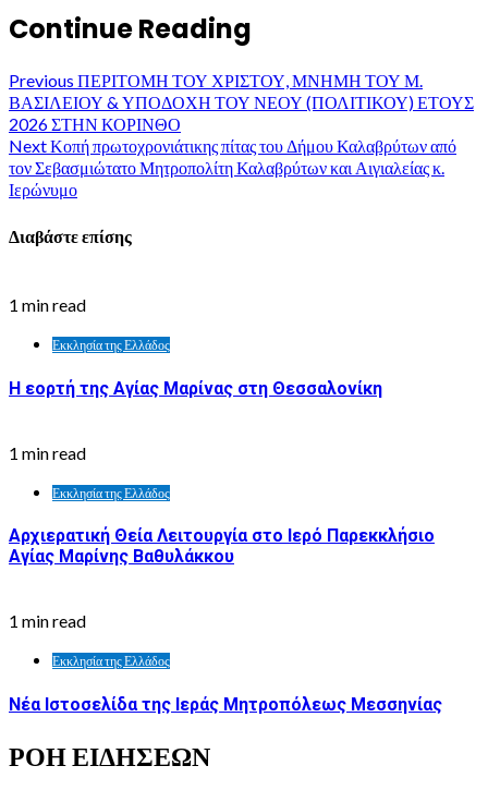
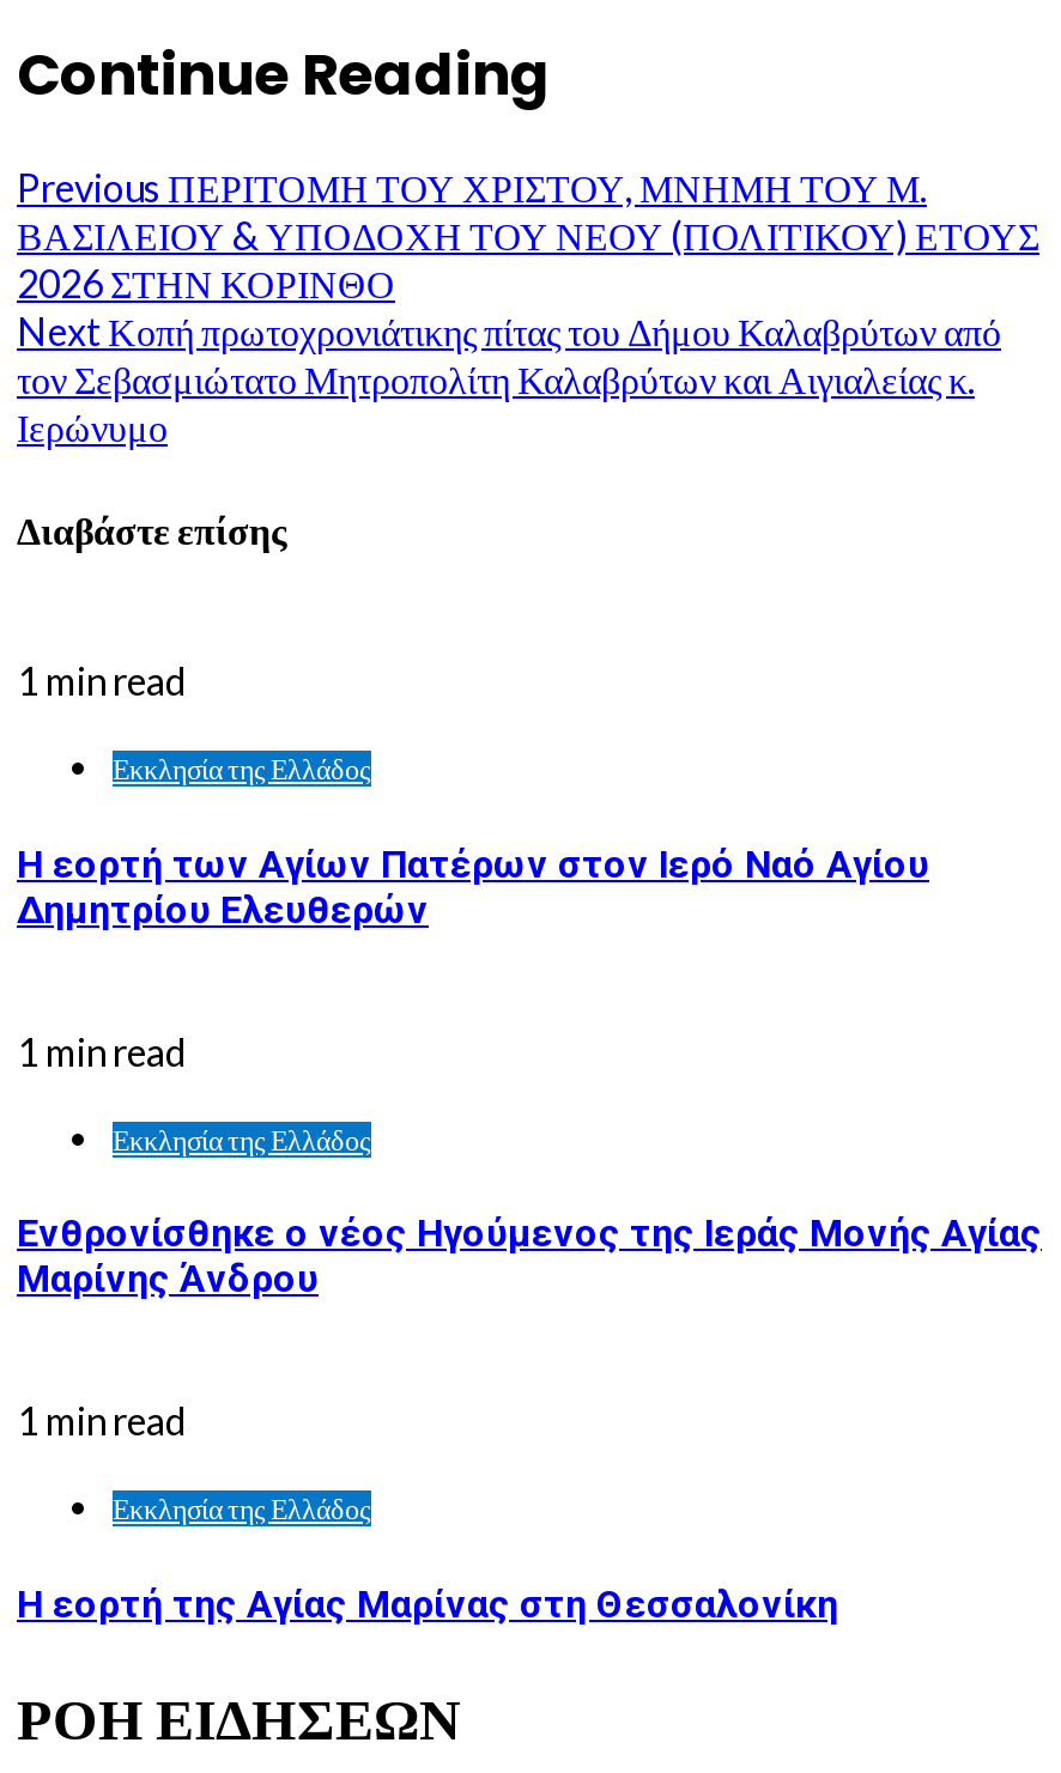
none -> [17,841,929,932] Η εορτή των Αγίων Πατέρων στον Ιερό Ναό Αγίου | Δημητρίου Ελευθερών
moved [9,378,382,398] -> [17,1581,838,1626]: Η εορτή της Αγίας Μαρίνας στη Θεσσαλονίκη
[9,525,435,567] Αρχιερατική Θεία Λειτουργία στο Ιερό Παρεκκλήσιο | Αγίας Μαρίνης Βαθυλάκκου -> [17,1211,1042,1302] Ενθρονίσθηκε ο νέος Ηγούμενος της Ιεράς Μονής Αγίας | Μαρίνης Άνδρου
[9,694,442,714] Νέα Ιστοσελίδα της Ιεράς Μητροπόλεως Μεσσηνίας -> none

